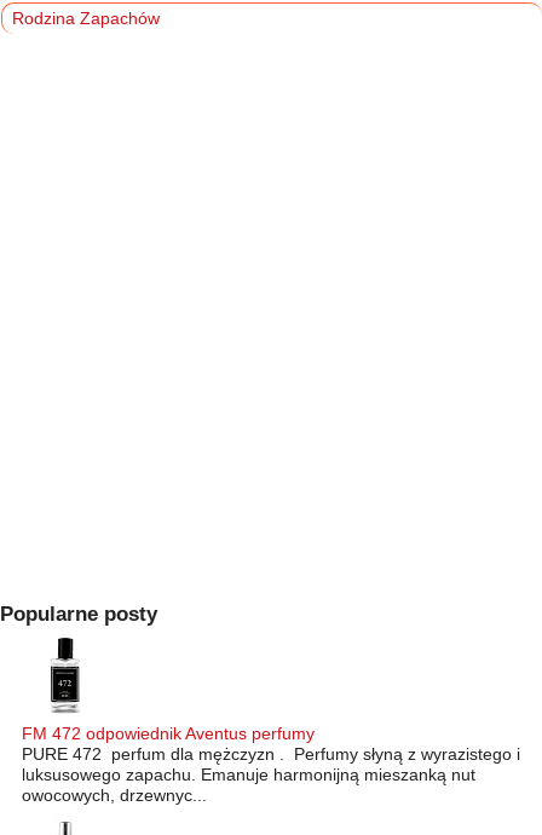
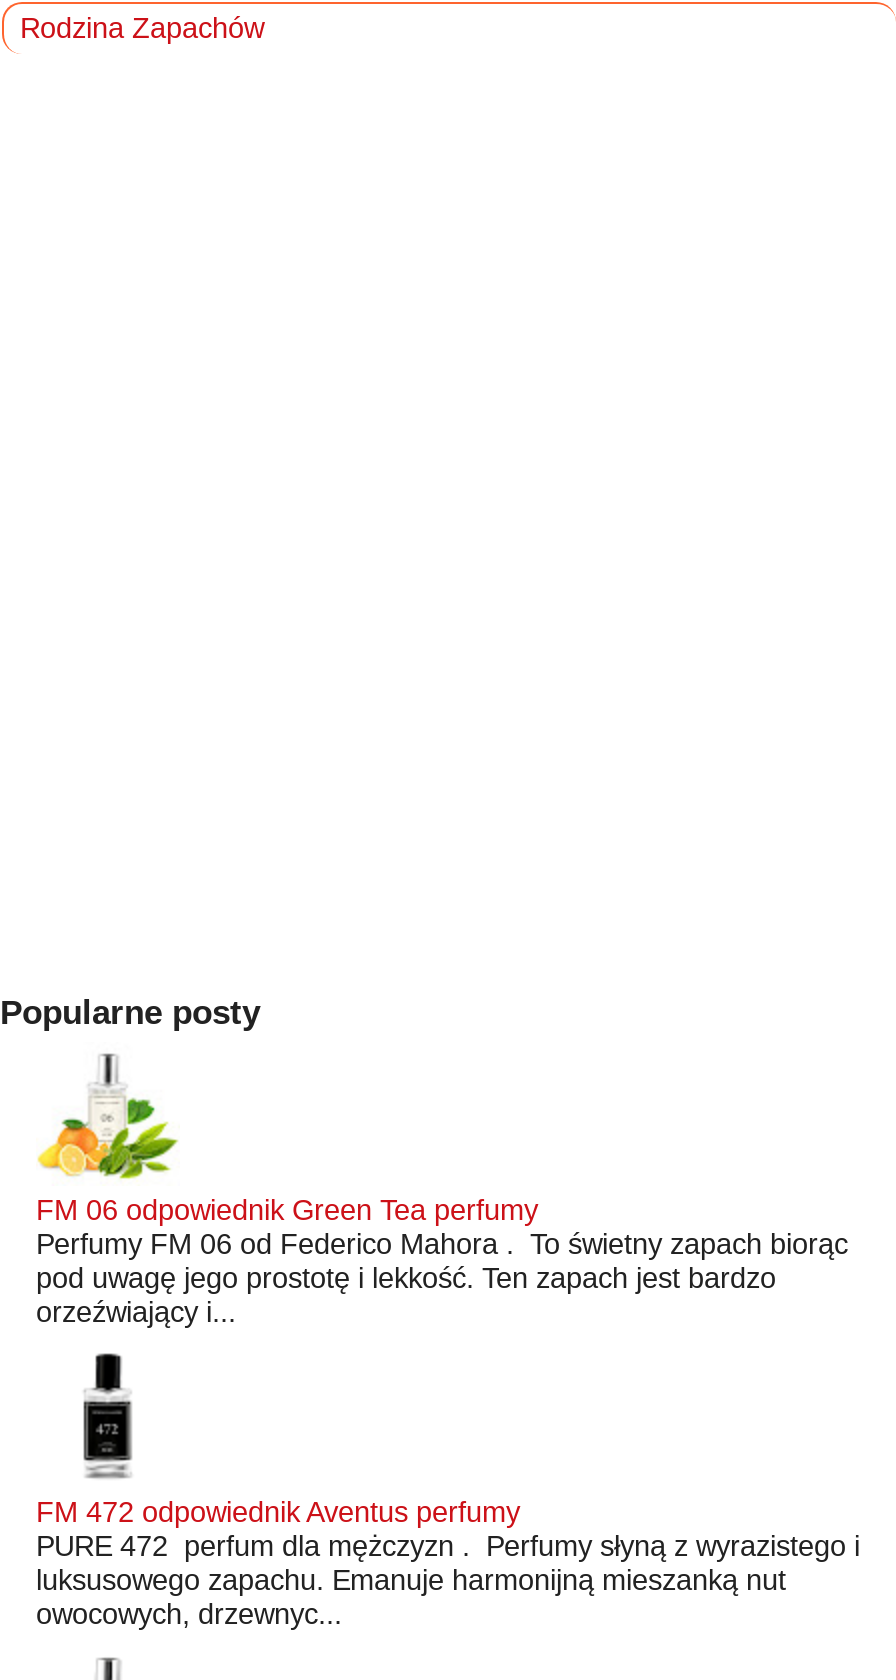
none -> [36,1052,848,1328] [image] | FM 06 odpowiednik Green Tea perfumy | Perfumy FM 06 od Federico Mahora . To świetny zapach biorąc | pod uwagę jego prostotę i lekkość. Ten zapach jest bardzo | orzeźwiający i...

